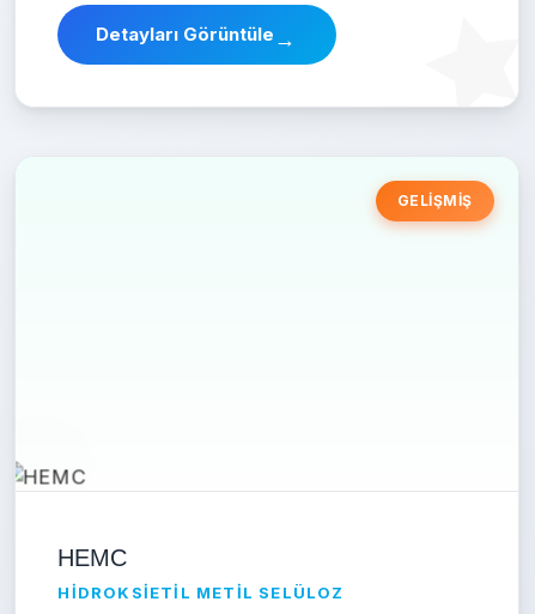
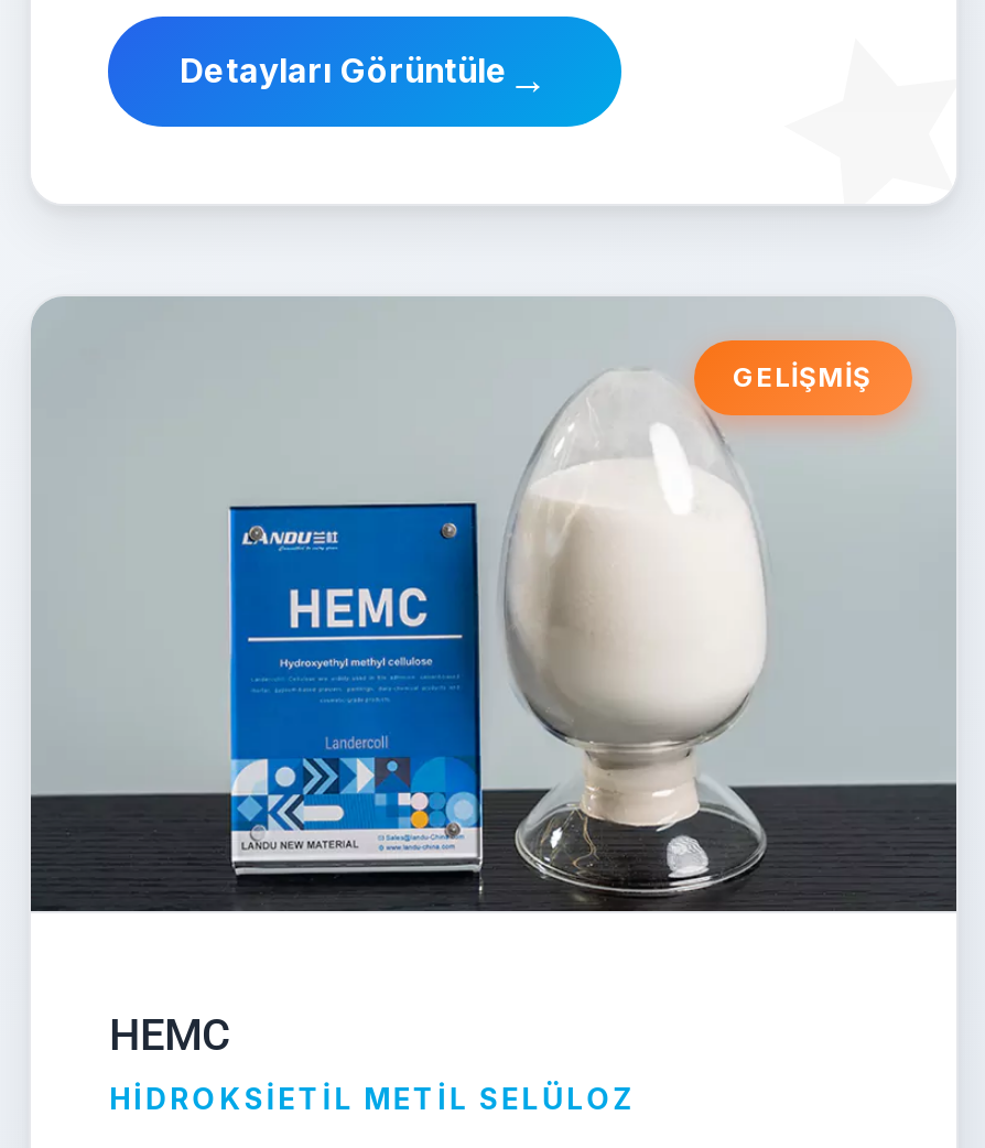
none -> [29,295,959,914] [image]

